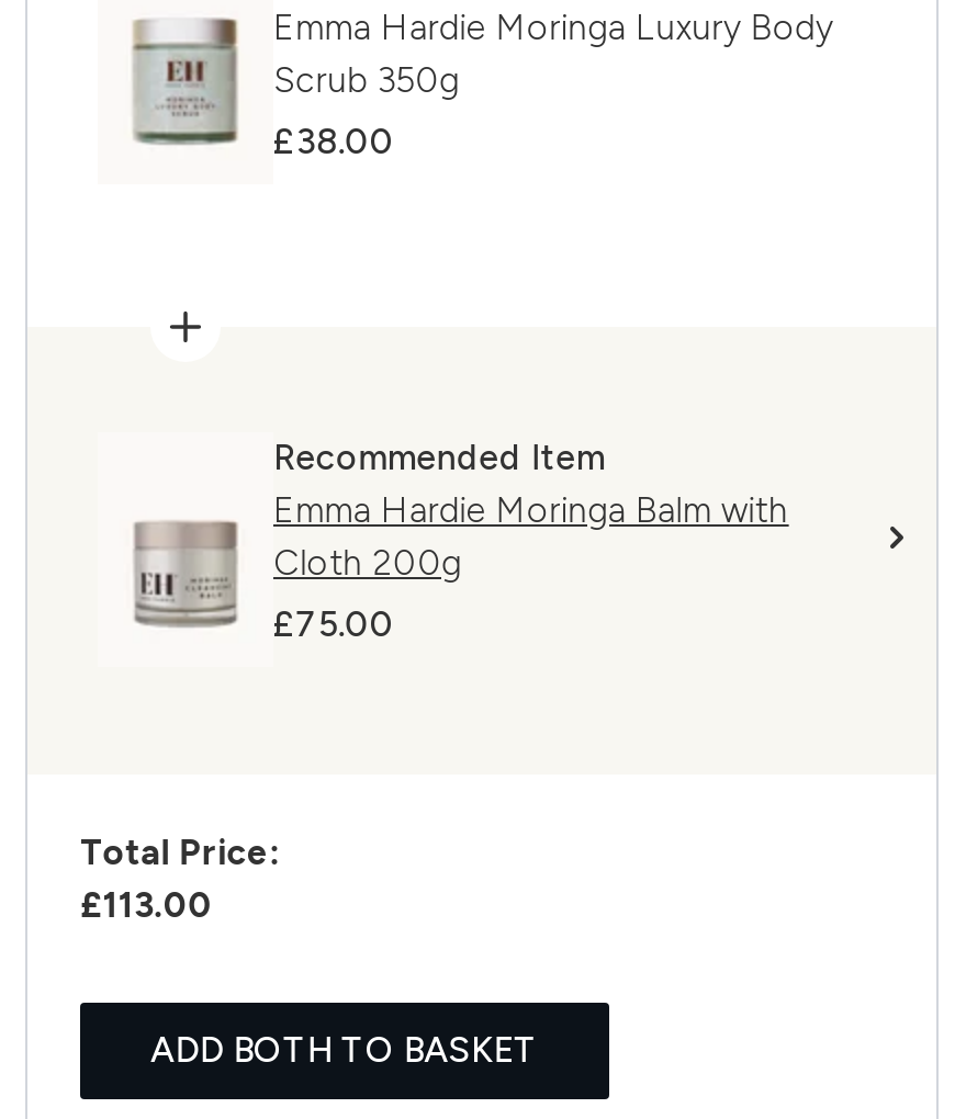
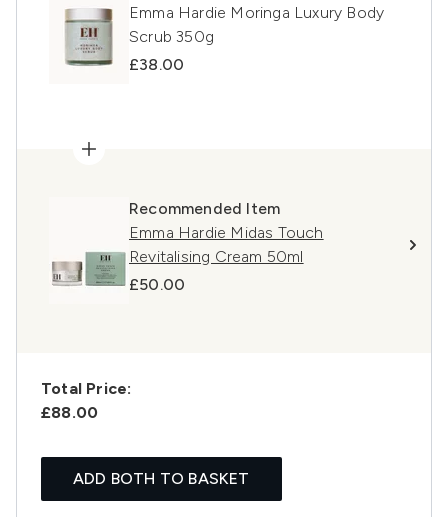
[104,490,789,628] [image] | Emma Hardie Moringa Balm with | Cloth 200g -> [51,223,324,287] [image] | Emma Hardie Midas Touch | Revitalising Cream 50ml
[273,604,395,645] £75.00 -> [129,275,185,294] £50.00
[80,884,213,926] £113.00 -> [41,403,98,422] £88.00

